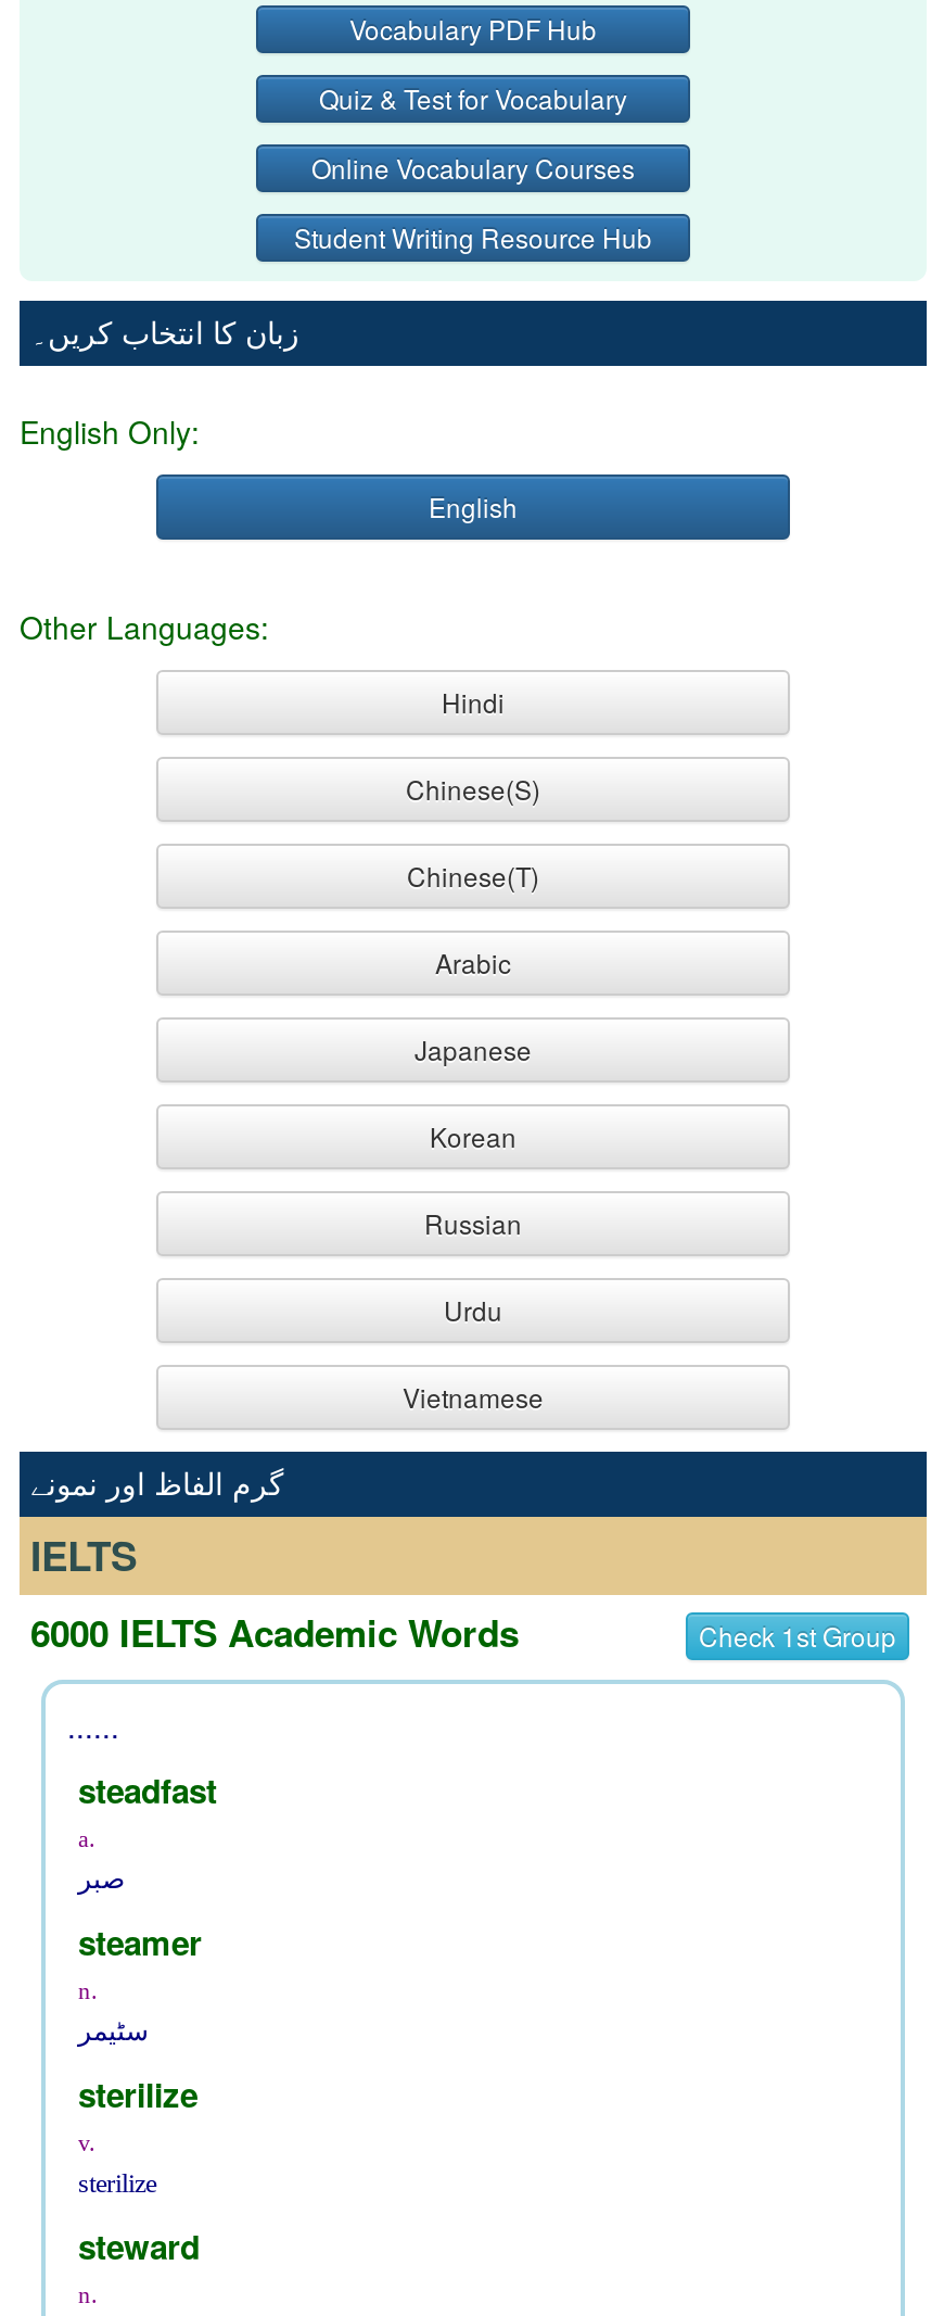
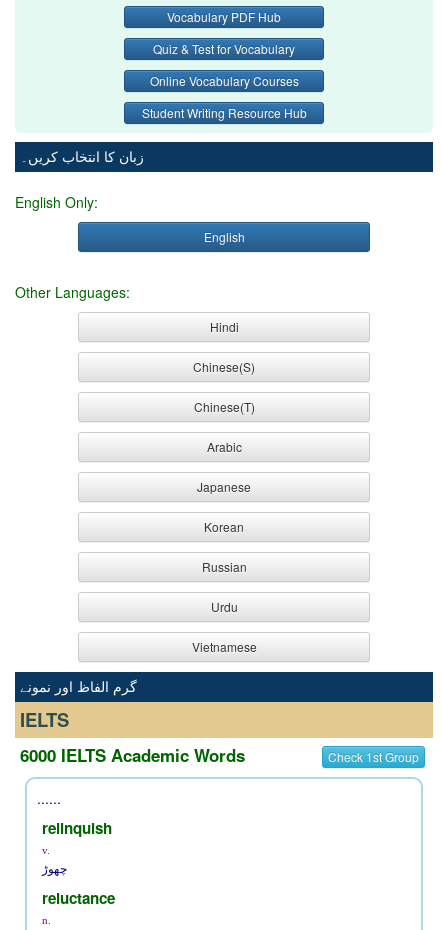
[78,1767,217,2118] steadfast | a. | صبر | steamer | n. | سٹیمر | sterilize -> [42,817,112,839] relinquish
[78,2168,156,2199] sterilize -> [42,862,67,876] چھوڑ
[78,2223,200,2270] steward -> [42,887,115,909] reluctance

